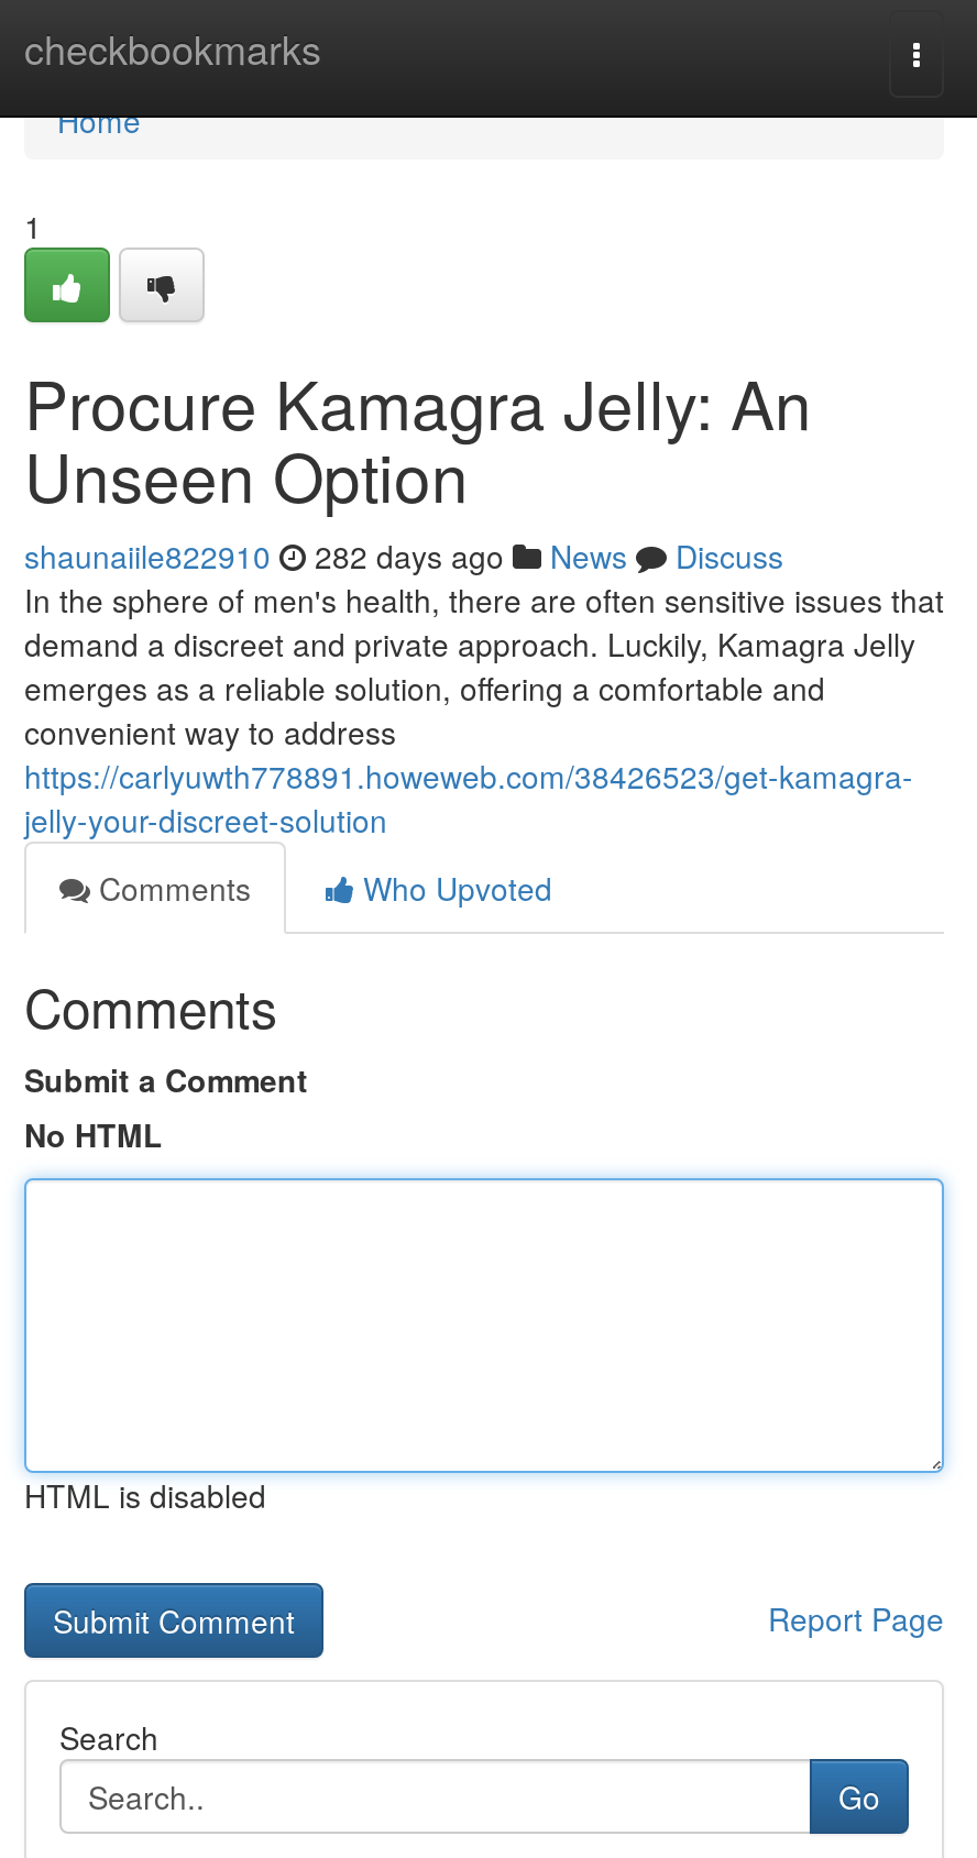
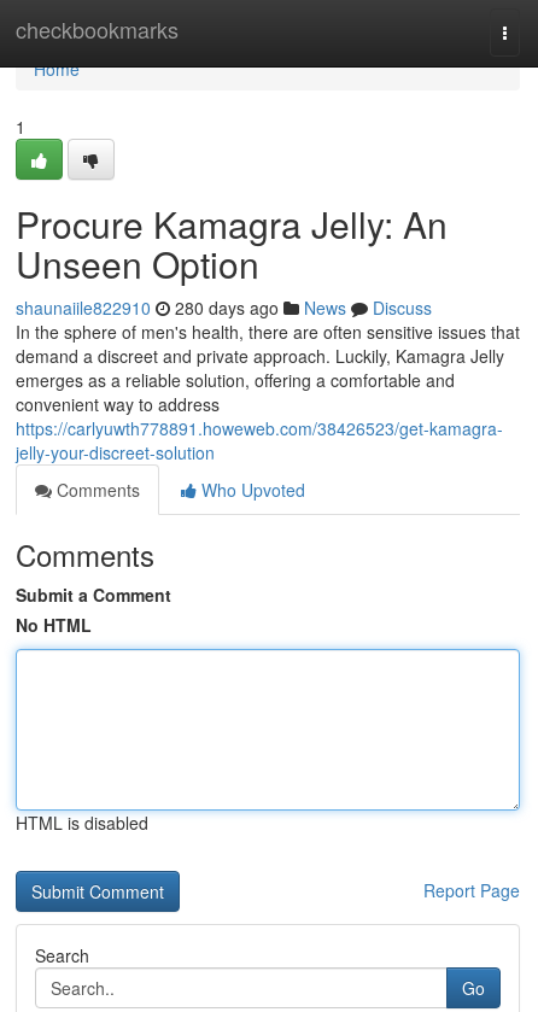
[24,534,783,578] shaunaiile822910 282 days ago News Discuss -> [16,296,432,320] shaunaiile822910 280 days ago News Discuss

